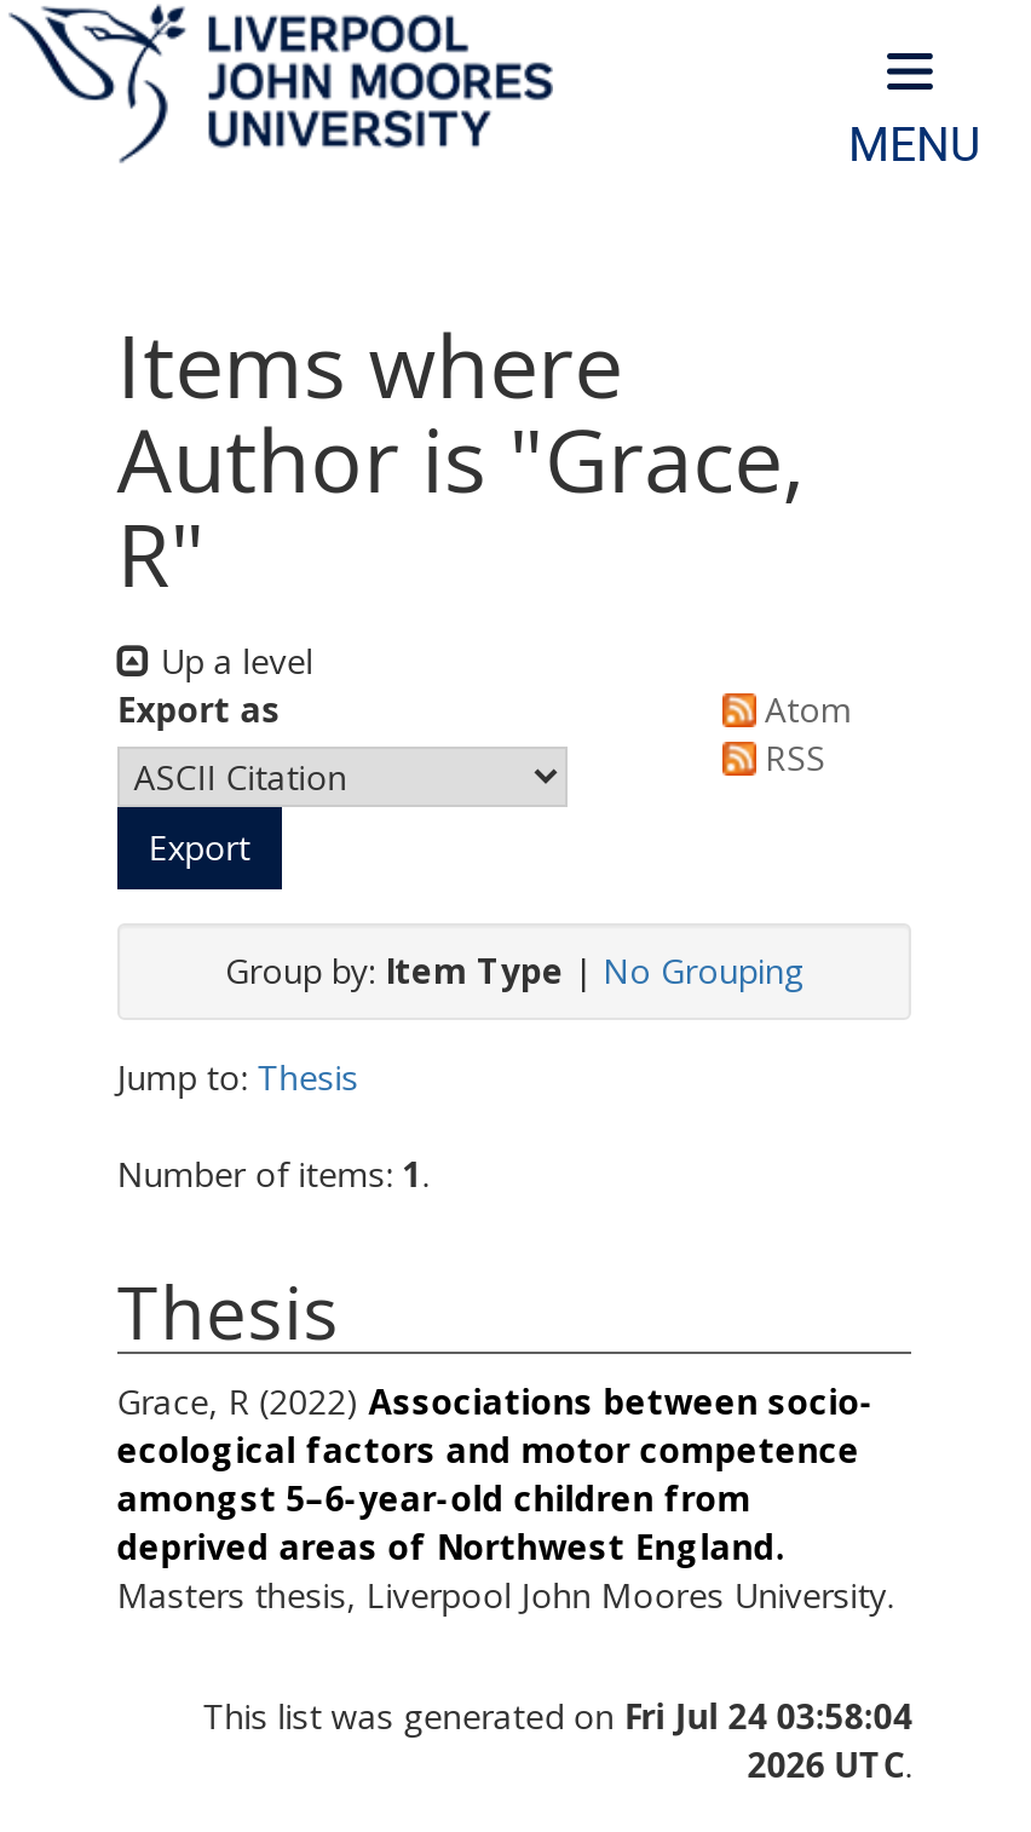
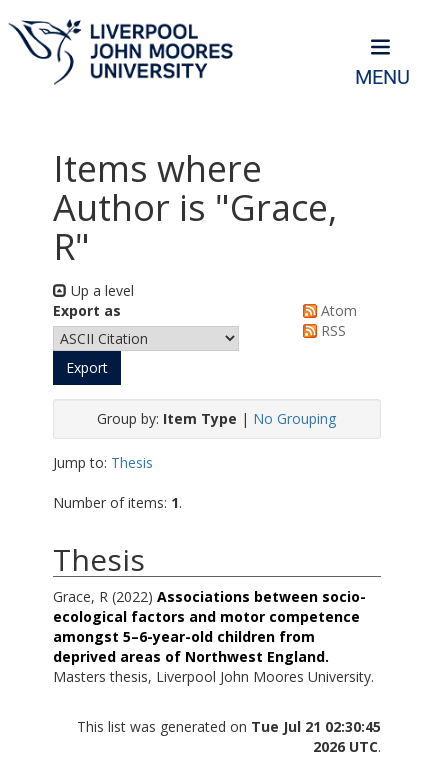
[203,1692,912,1738] This list was generated on Fri Jul 24 03:58:04 -> [77,717,381,736] This list was generated on Tue Jul 21 02:30:45

